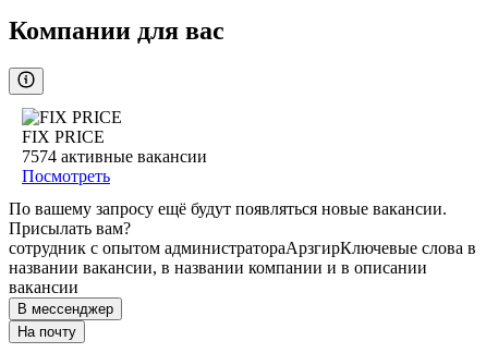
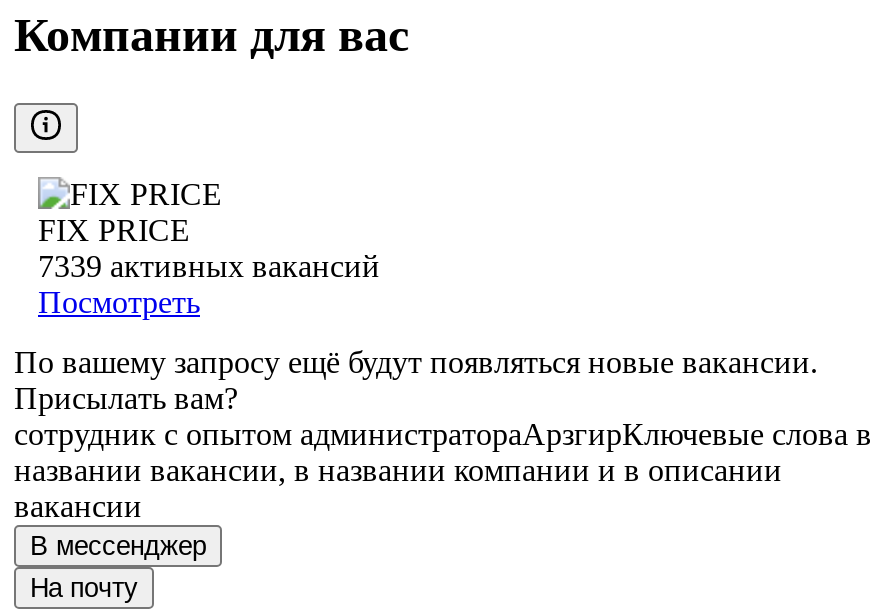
[22,147,207,166] 7574 активные вакансии -> [38,250,380,284] 7339 активных вакансий

